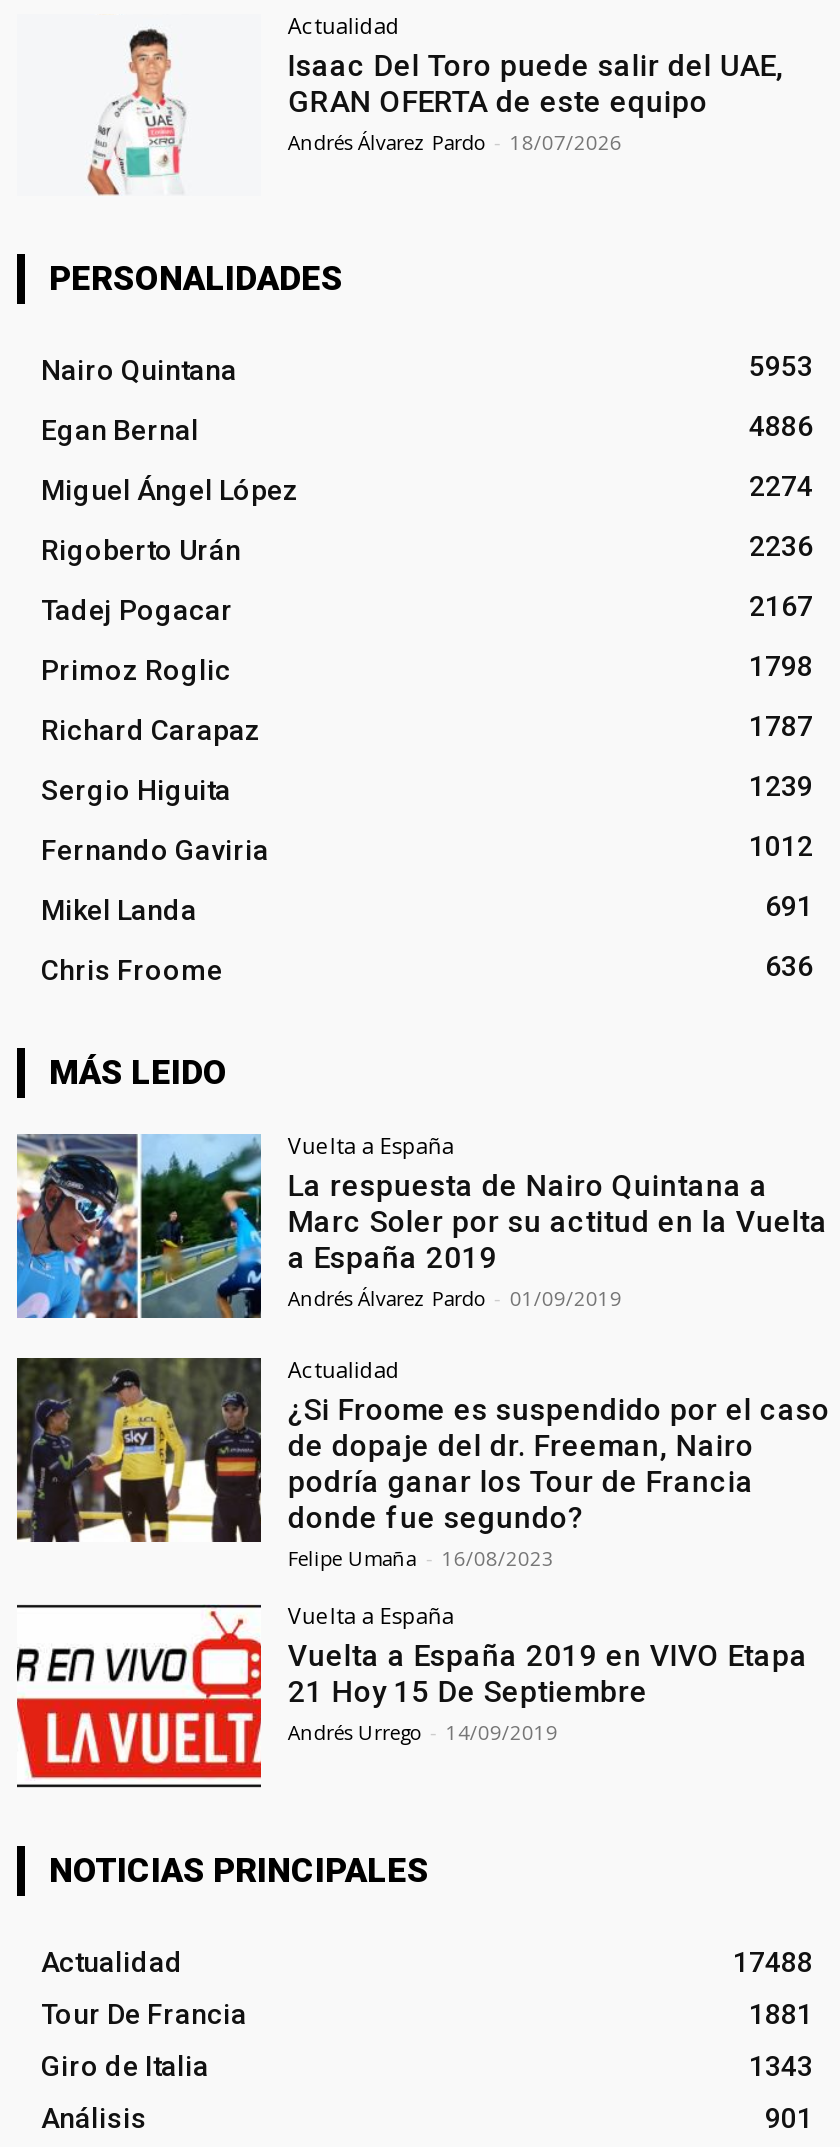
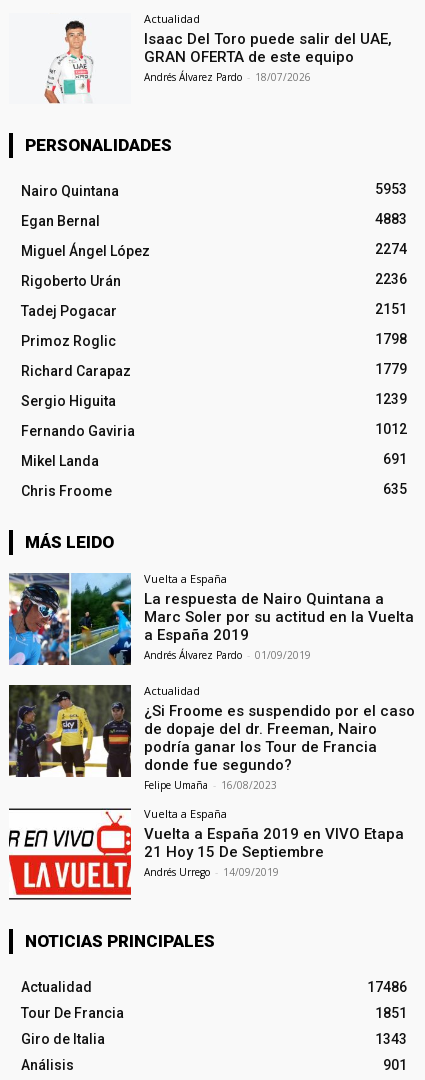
[749,411,813,443] 4886 -> [375,211,407,227] 4883
[749,591,813,623] 2167 -> [375,301,407,317] 2151
[749,711,813,743] 1787 -> [375,361,407,377] 1779
[765,951,813,983] 636 -> [383,481,407,497] 635
[733,1946,813,1978] 17488 -> [367,979,407,995] 17486
[749,1998,813,2030] 1881 -> [375,1005,407,1021] 1851

